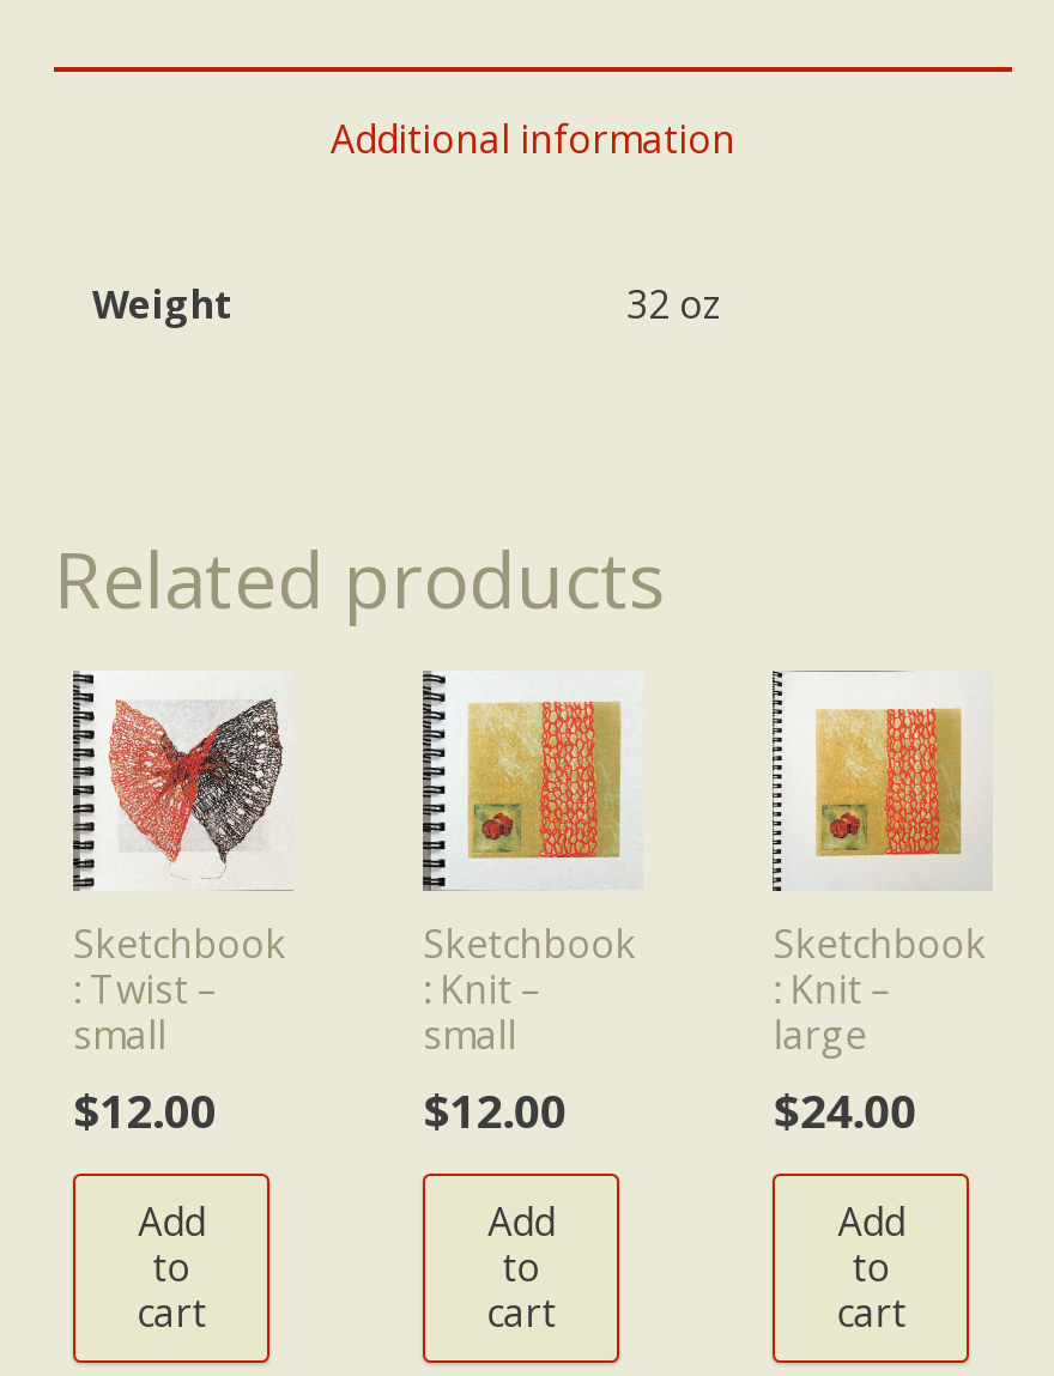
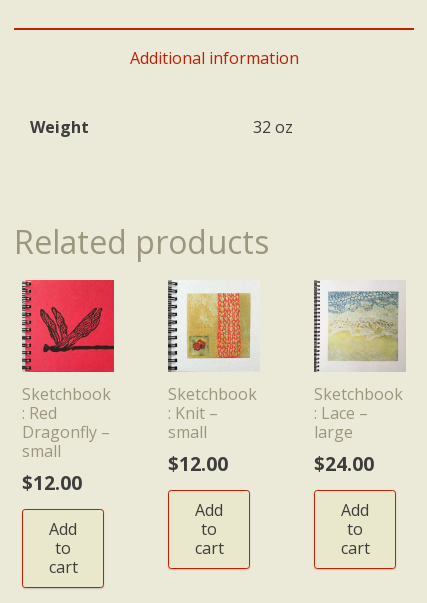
[73,671,293,1015] [image] | : Twist – -> [22,279,115,443] [image] | : Red | Dragonfly –
[773,695,983,1015] [image] | : Knit – -> [314,283,400,424] [image] | : Lace –

